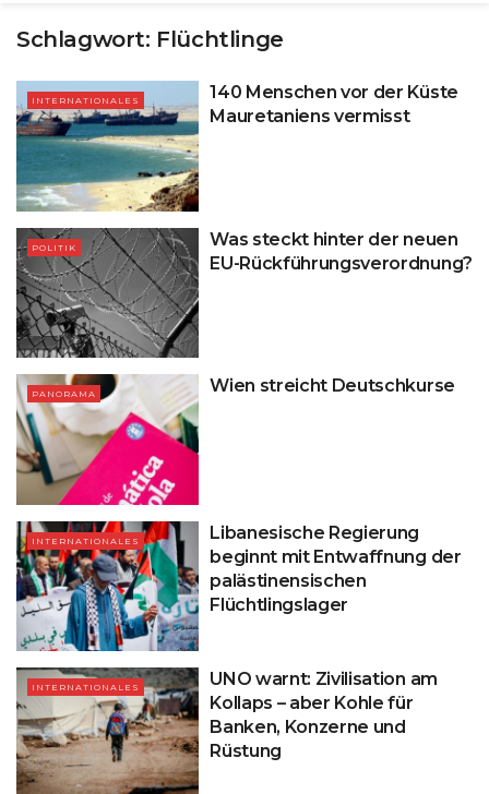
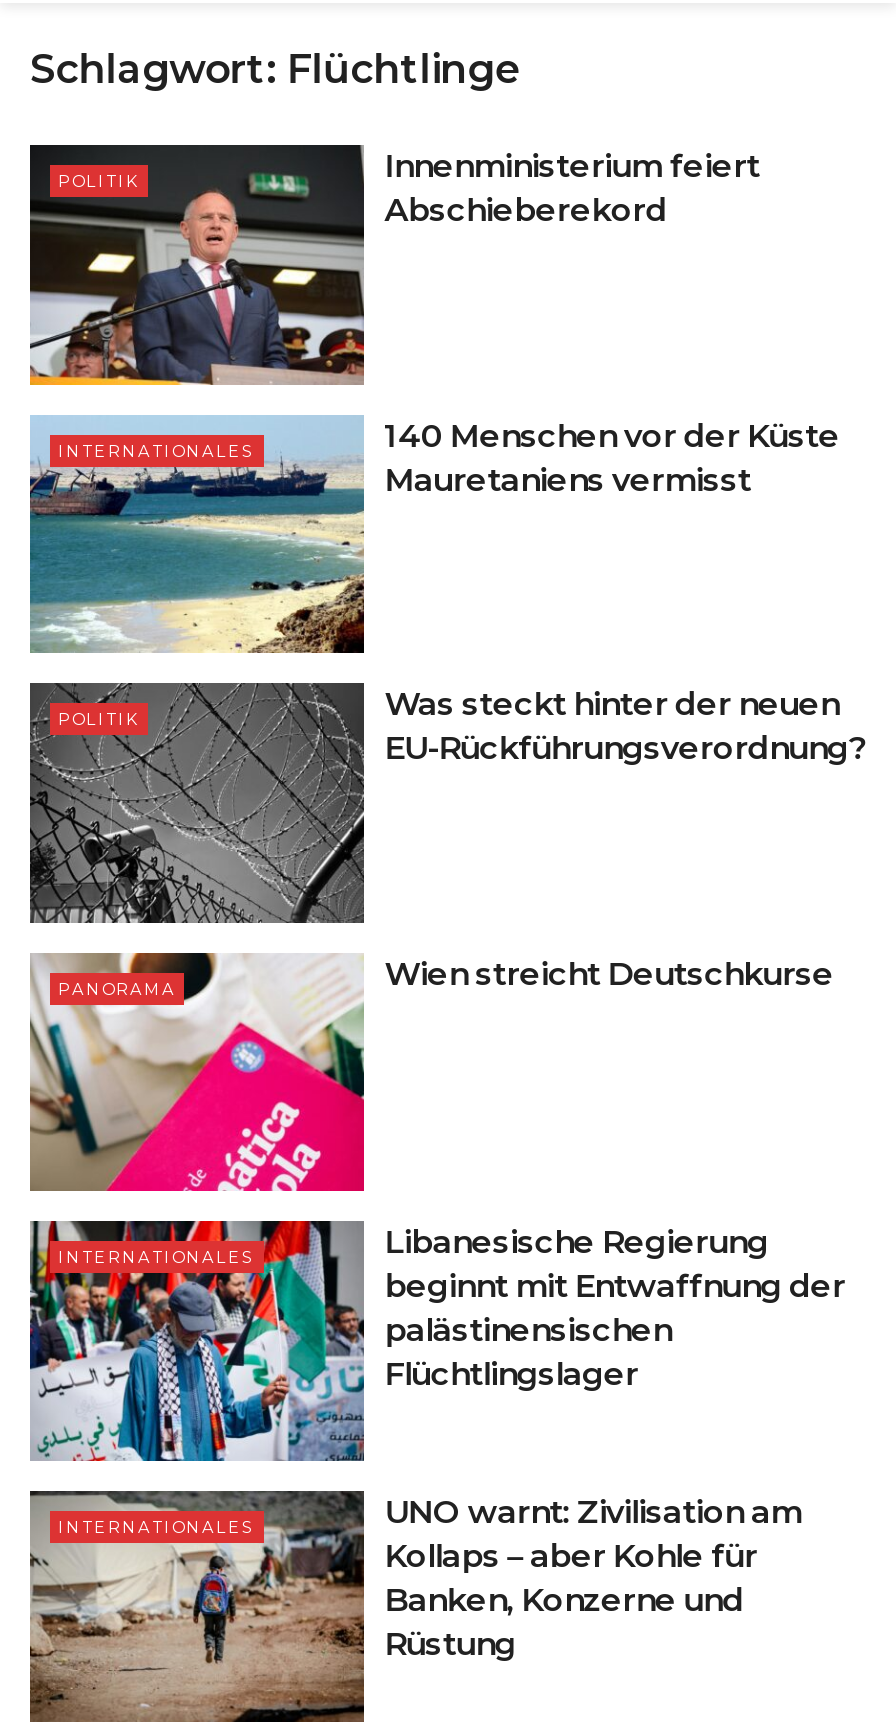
none -> [28,143,760,387] [image] | POLITIK | Innenministerium feiert | Abschieberekord

